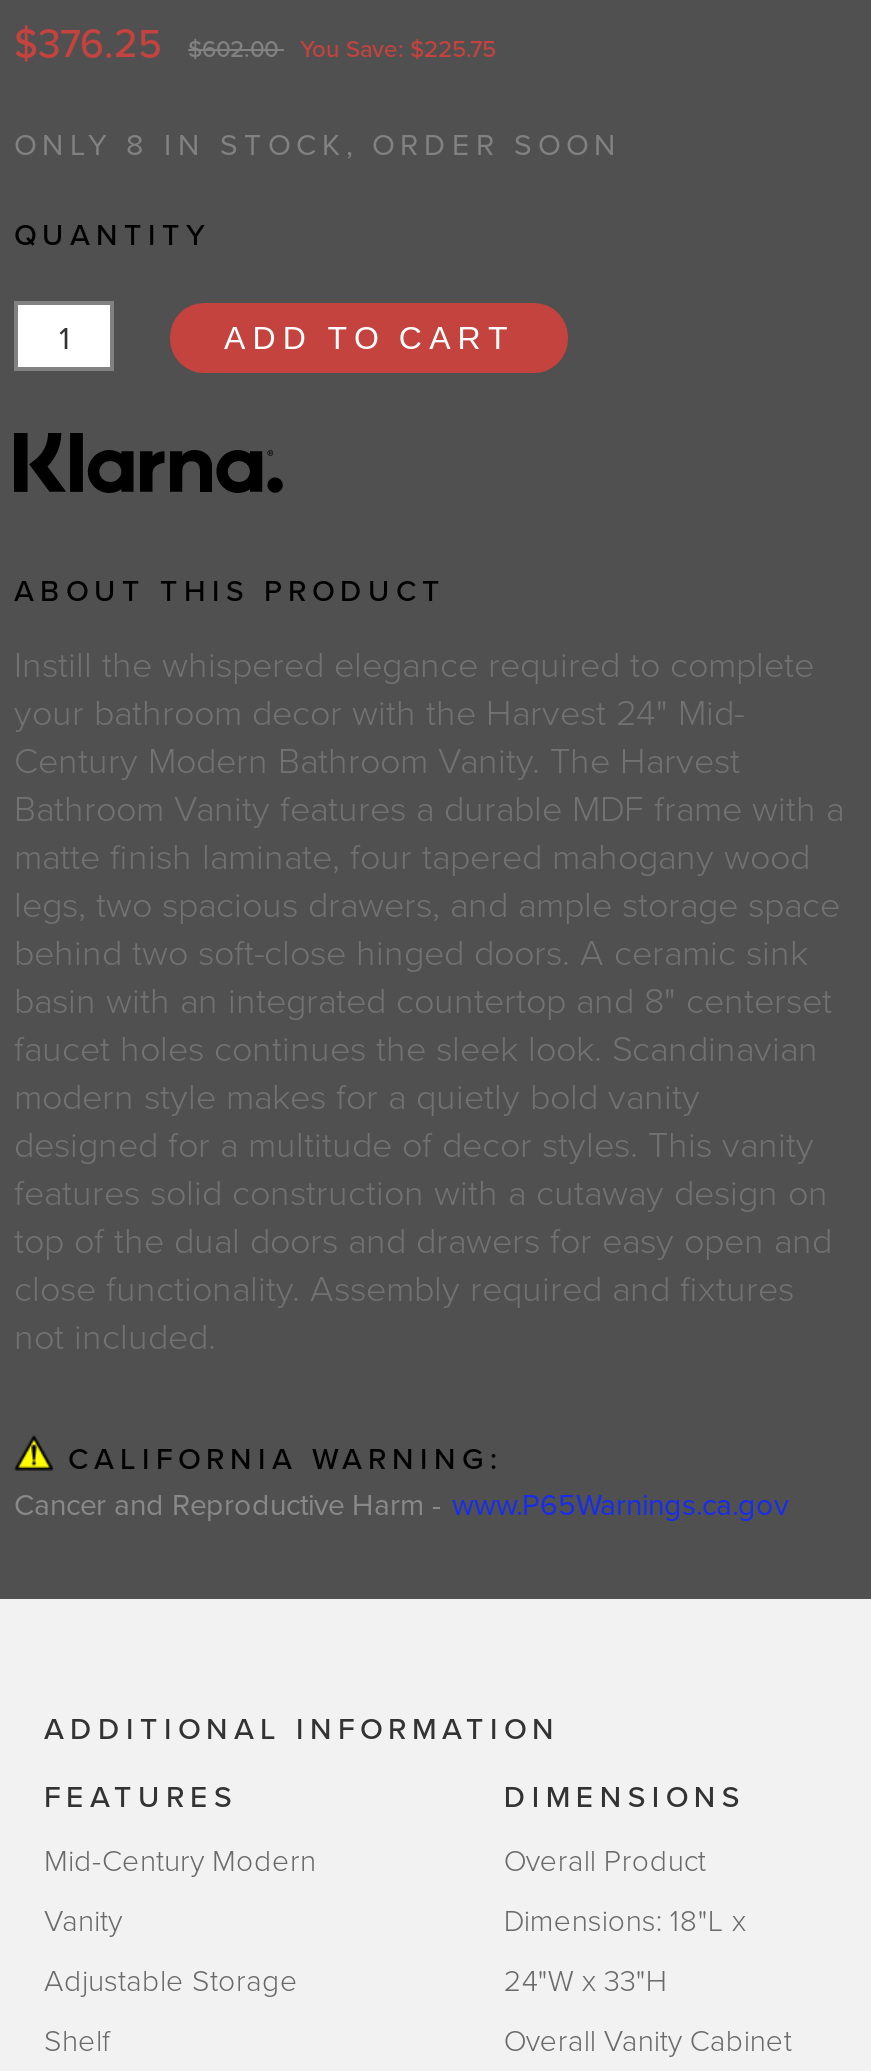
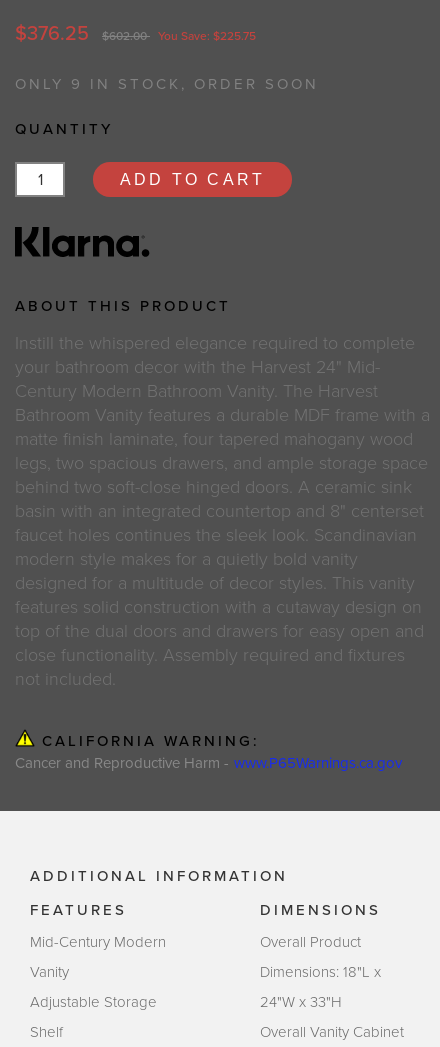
[14,123,622,165] ONLY 8 IN STOCK, ORDER SOON -> [15,73,319,95] ONLY 9 IN STOCK, ORDER SOON

